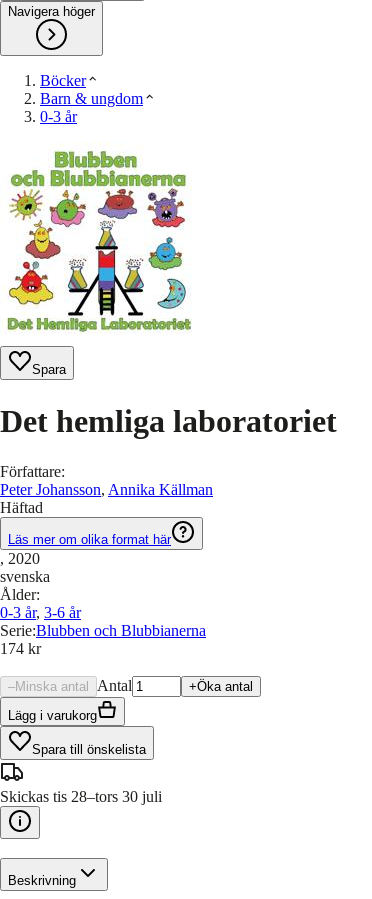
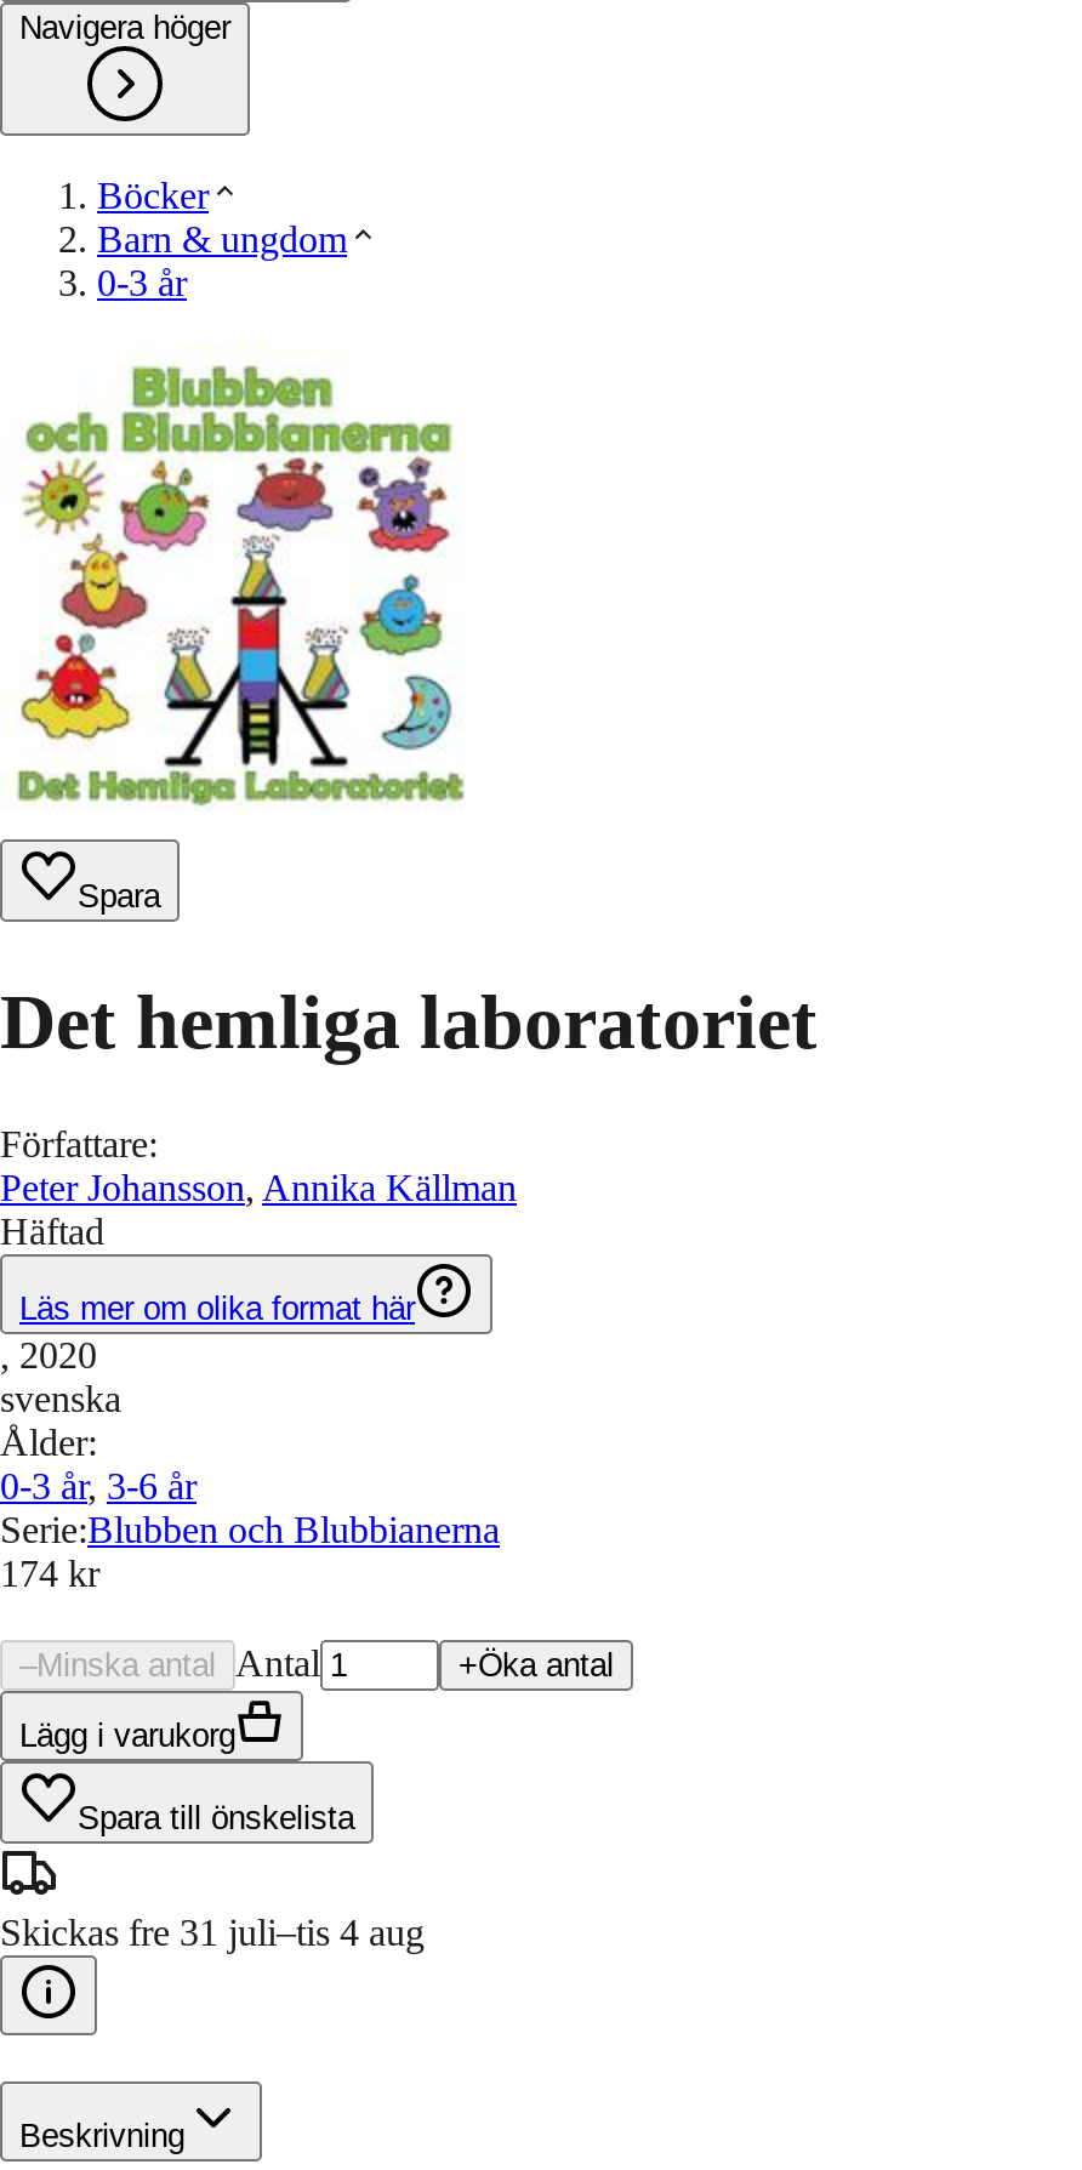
[0,788,162,805] Skickas tis 28–tors 30 juli -> [0,1911,425,1953] Skickas fre 31 juli–tis 4 aug

